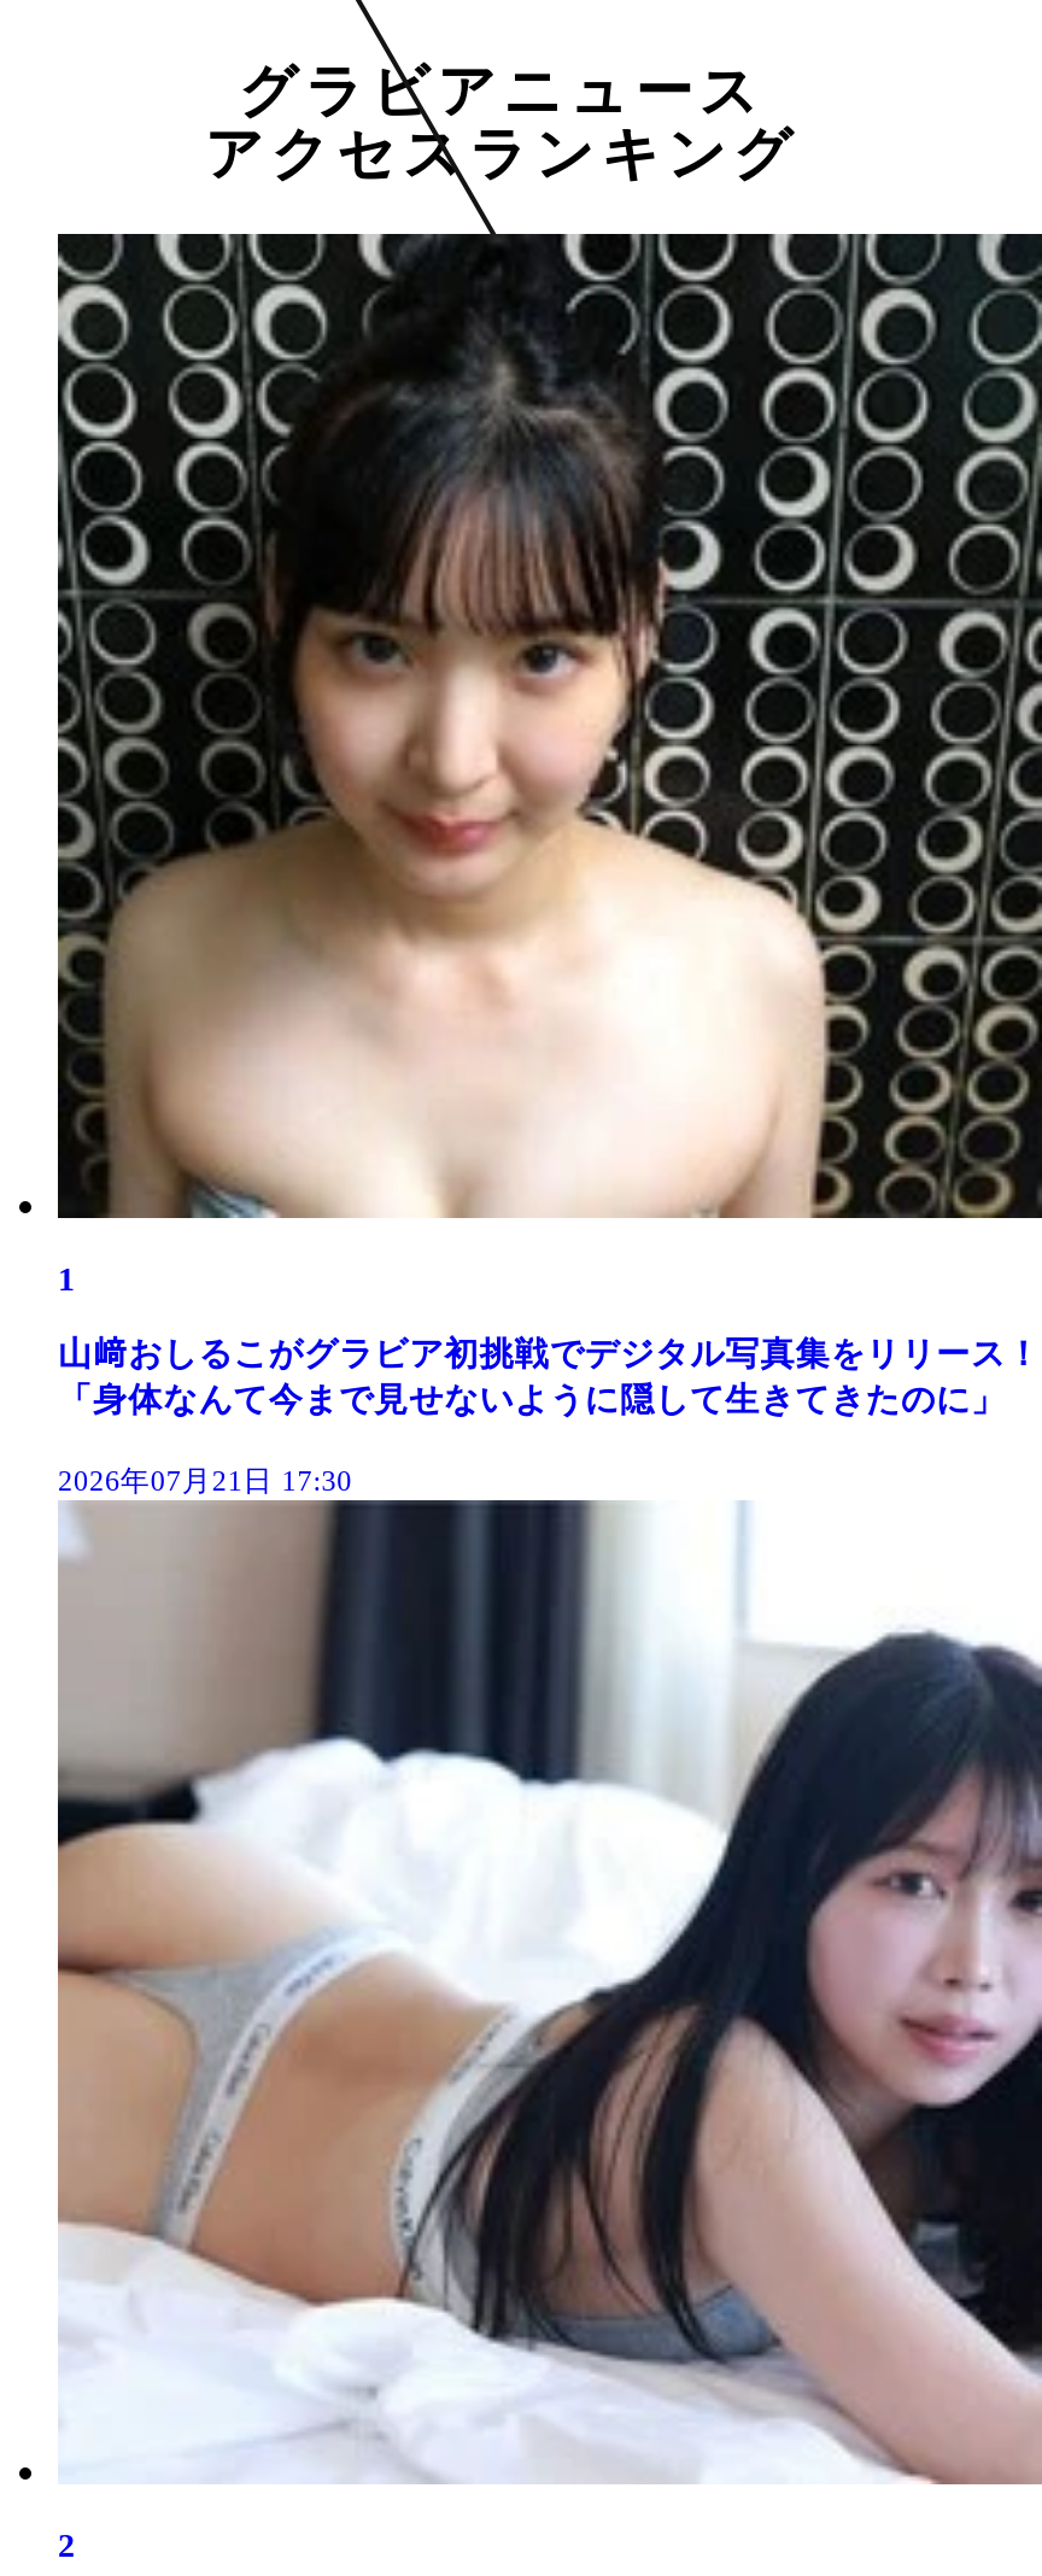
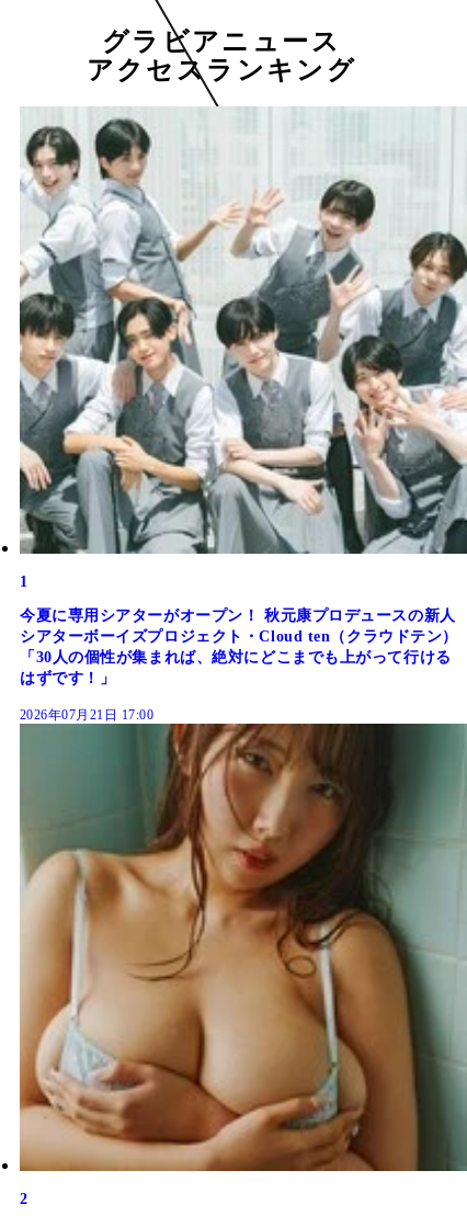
[55,232,1035,1220] [image] -> [19,106,464,555] [image]
[58,1337,1041,1419] 山﨑おしるこがグラビア初挑戦でデジタル写真集をリリース！ | 「身体なんて今まで見せないように隠して生きてきたのに」 -> [20,608,458,687] 今夏に専用シアターがオープン！ 秋元康プロデュースの新人 | シアターボーイズプロジェクト・Cloud ten（クラウドテン） | 「30人の個性が集まれば、絶対にどこまでも上がって行ける | はずです！」
[58,1465,1035,2487] [image] | 2026年07月21日 17:30 -> [19,708,464,1172] [image] | 2026年07月21日 17:00

